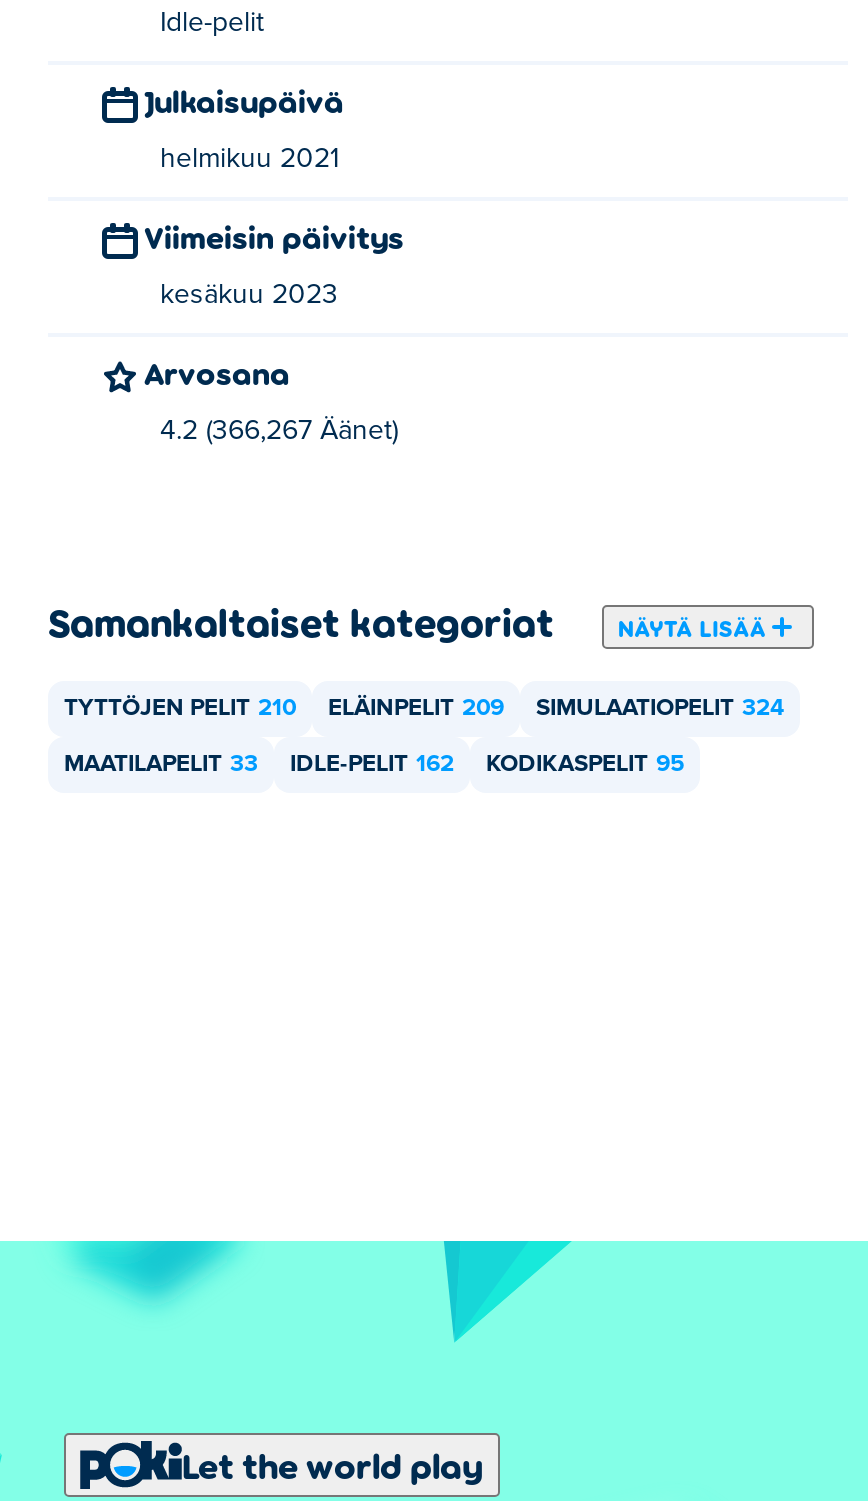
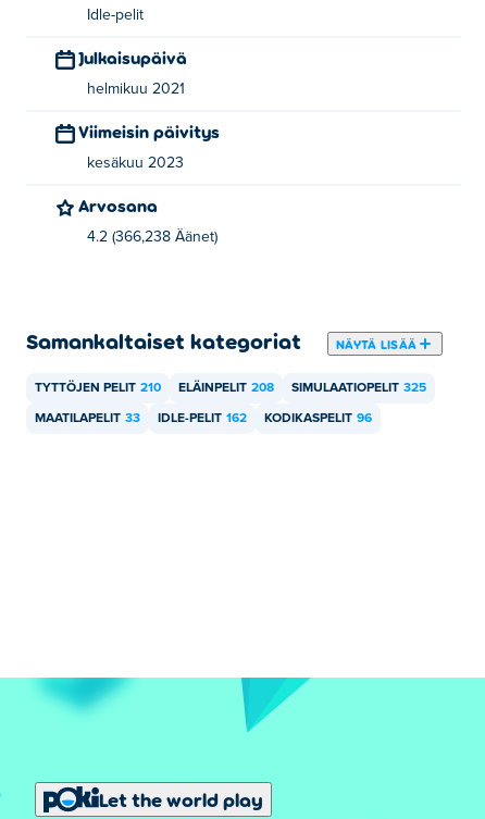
[160,417,398,445] 4.2 (366,267 Äänet) -> [87,229,217,245] 4.2 (366,238 Äänet)
[328,697,504,721] ELÄINPELIT 209 -> [178,382,274,395] ELÄINPELIT 208
[536,697,784,721] SIMULAATIOPELIT 324 -> [291,382,426,395] SIMULAATIOPELIT 325
[486,753,684,777] KODIKASPELIT 95 -> [264,412,372,425] KODIKASPELIT 96

